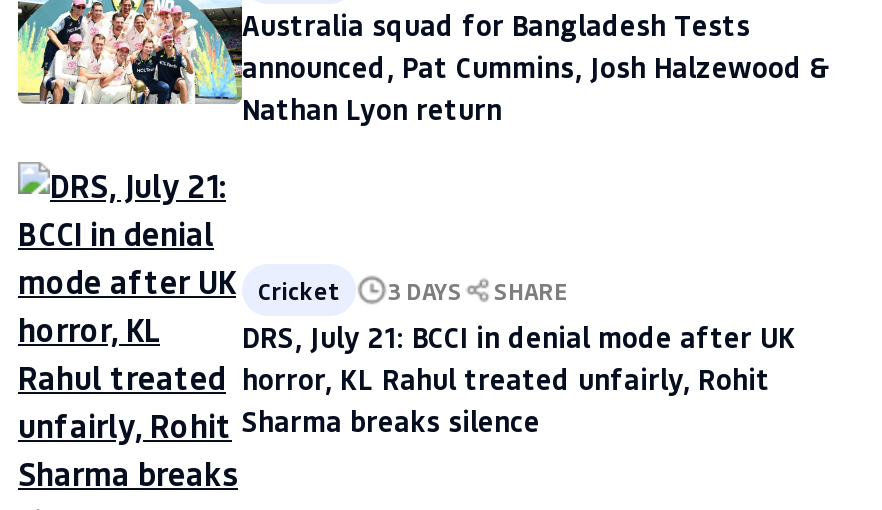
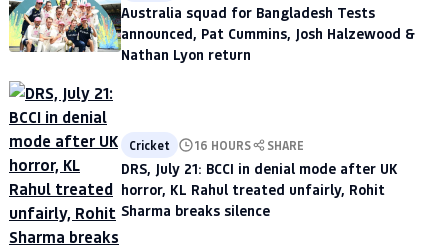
[258,275,568,307] Cricket 3 DAYS SHARE -> [129,137,304,153] Cricket 16 HOURS SHARE

